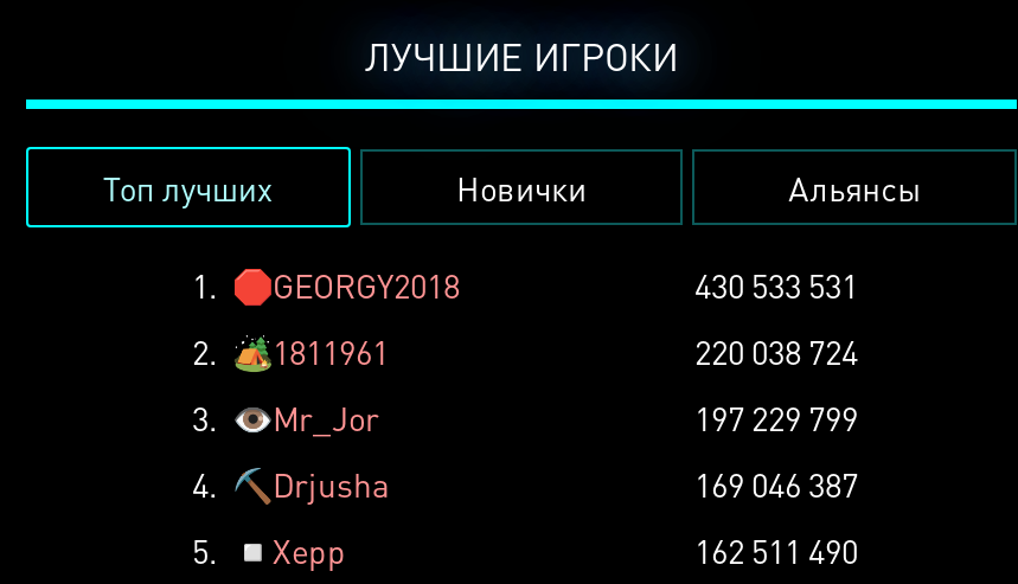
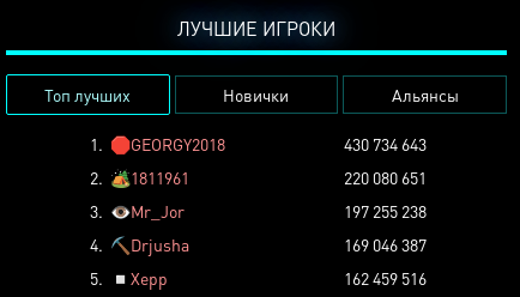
[694,263,858,306] 430 533 531 -> [344,133,427,154] 430 734 643
[694,329,858,372] 220 038 724 -> [344,166,427,188] 220 080 651
[694,396,858,438] 197 229 799 -> [344,200,427,222] 197 255 238
[694,528,858,571] 162 511 490 -> [344,267,427,289] 162 459 516

